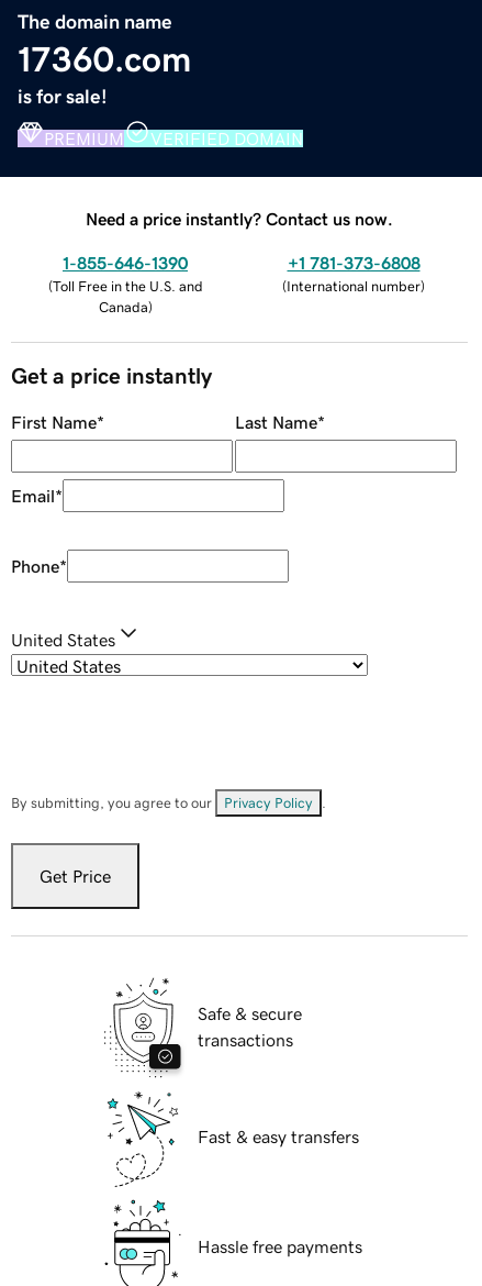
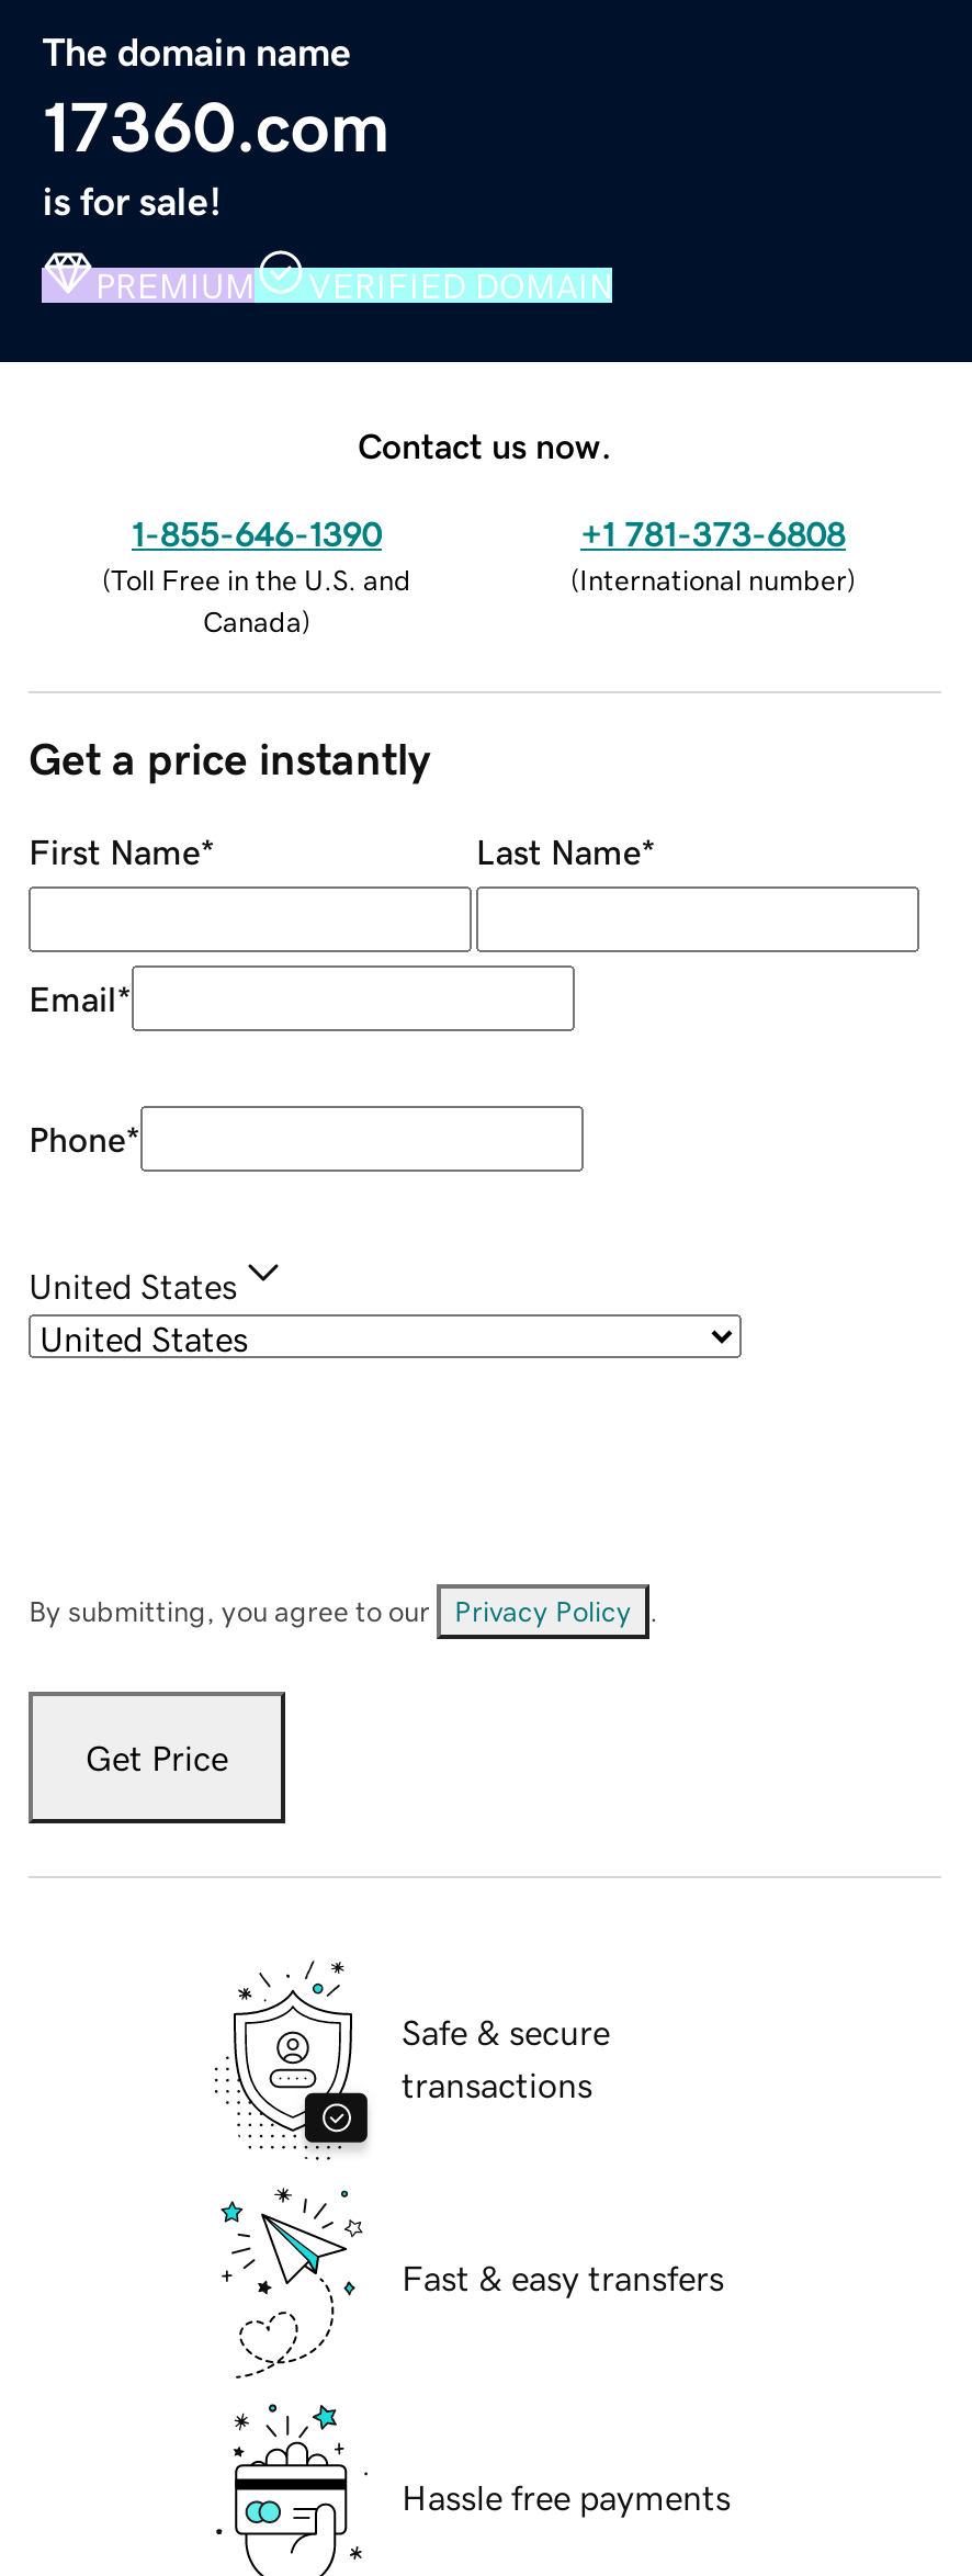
[86,209,393,227] Need a price instantly? Contact us now. -> [358,427,612,462] Contact us now.

